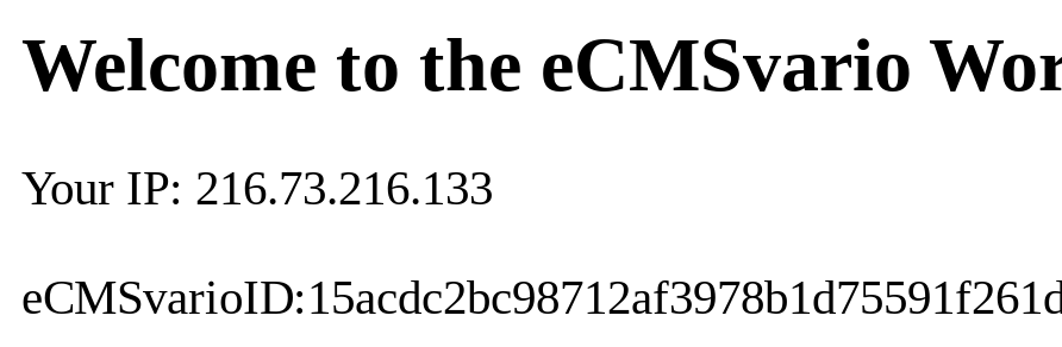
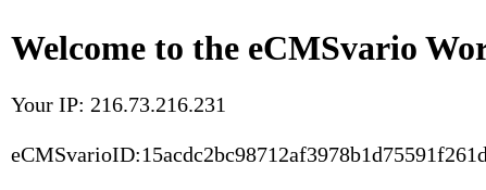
[21,161,493,214] Your IP: 216.73.216.133 -> [11,92,226,116] Your IP: 216.73.216.231

